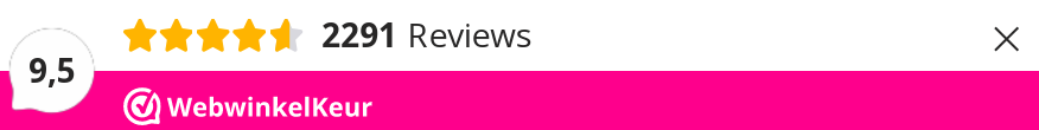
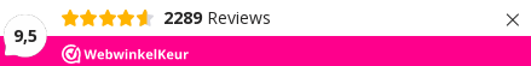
[322,12,533,57] 2291 Reviews -> [163,6,270,29] 2289 Reviews

